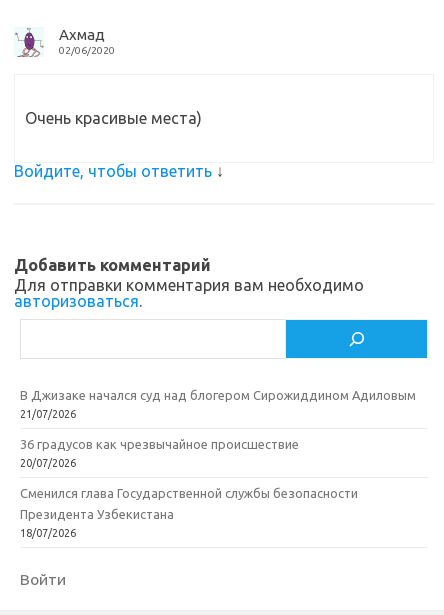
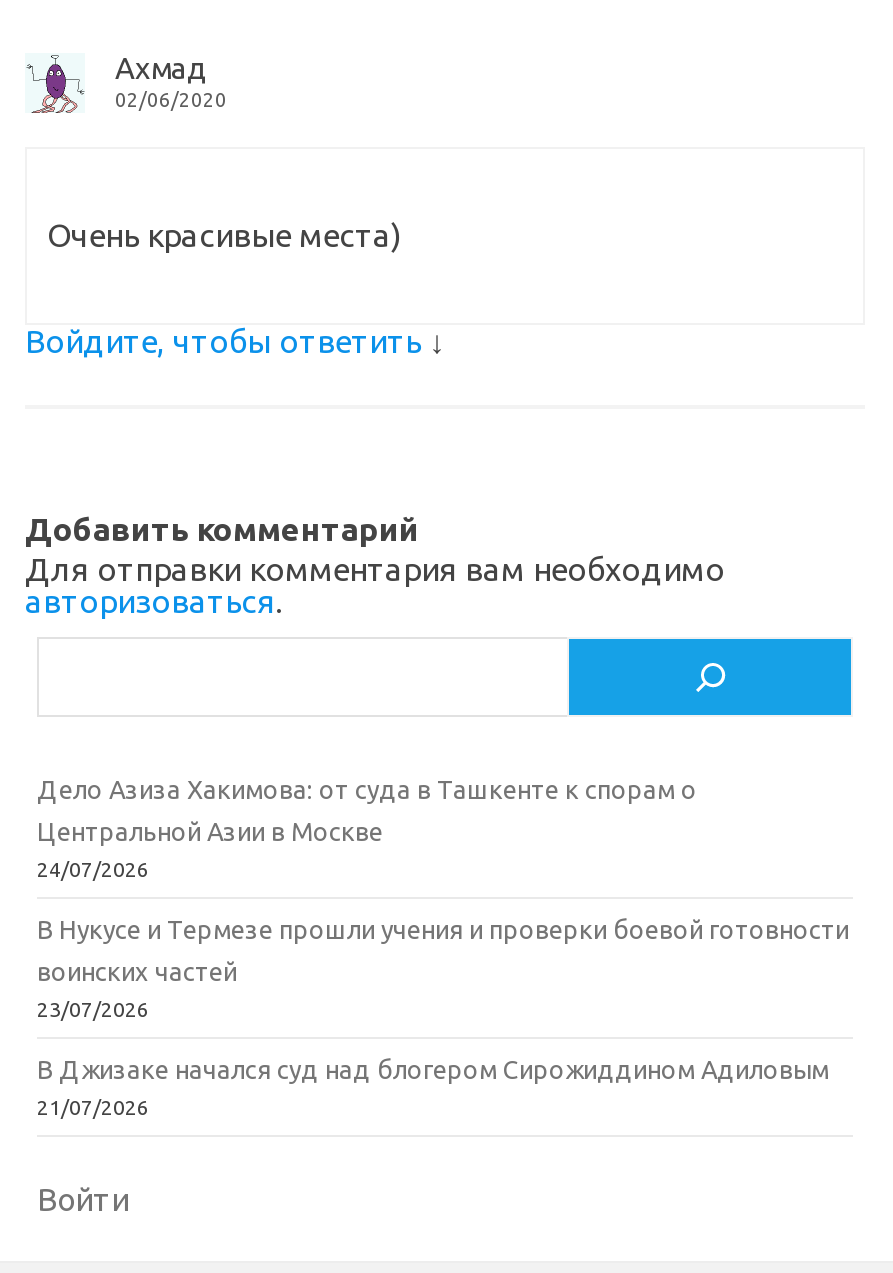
none -> [37,775,849,1021] Дело Азиза Хакимова: от суда в Ташкенте к спорам о | Центральной Азии в Москве | 24/07/2026 | В Нукусе и Термезе прошли учения и проверки боевой готовности | воинских частей | 23/07/2026
moved [20,388,416,420] -> [37,1055,829,1119]: В Джизаке начался суд над блогером Сирожиддином Адиловым | 21/07/2026
[20,437,358,539] 36 градусов как чрезвычайное происшествие | 20/07/2026 | Сменился глава Государственной службы безопасности | Президента Узбекистана | 18/07/2026 -> none

